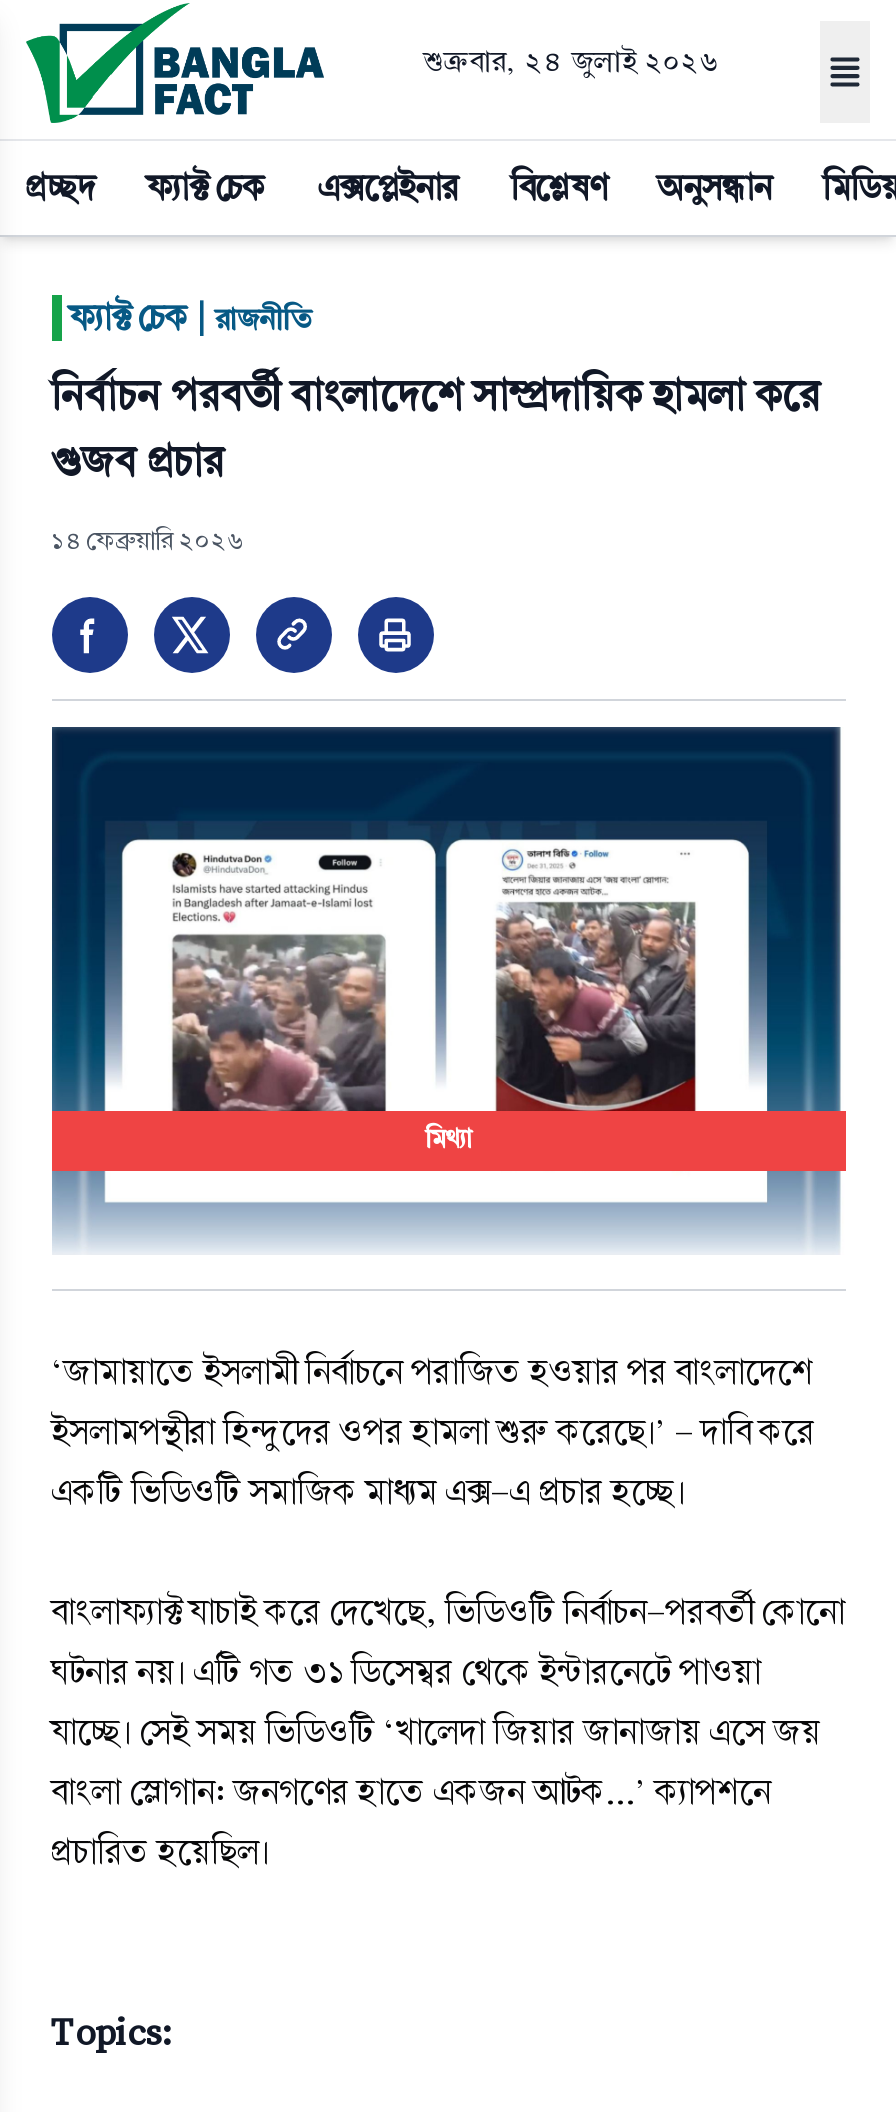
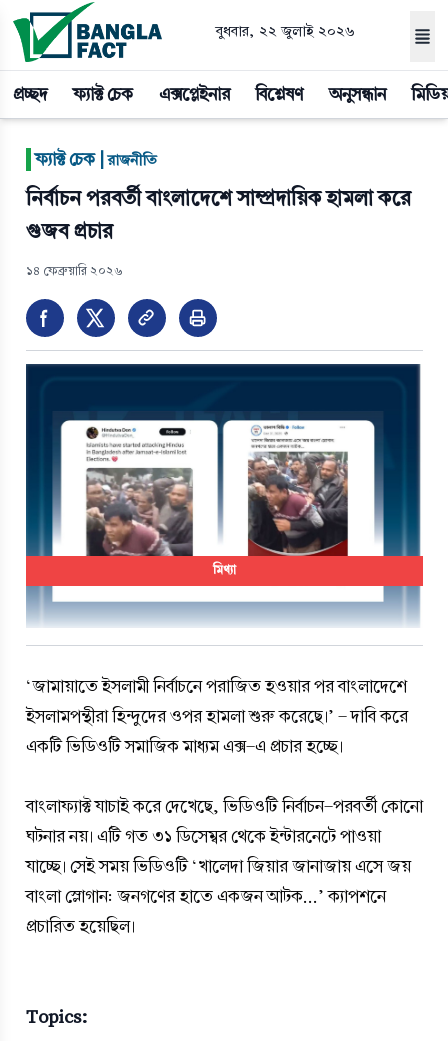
[424,41,720,81] শুক্রবার, ২৪ জুলাই ২০২৬ -> [216,21,355,41] বুধবার, ২২ জুলাই ২০২৬

